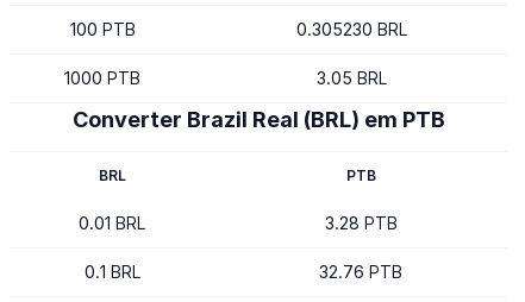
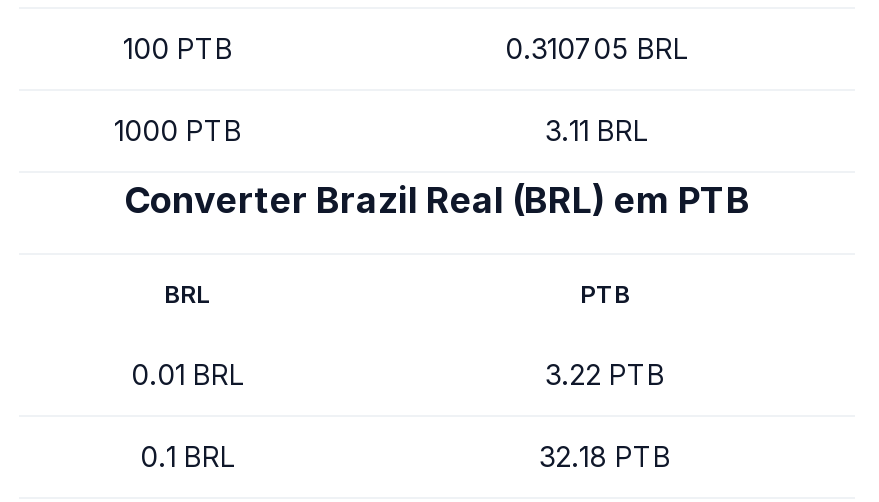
[296,19,407,39] 0.305230 BRL -> [505,31,687,65] 0.310705 BRL
[316,68,386,88] 3.05 BRL -> [545,113,647,147] 3.11 BRL
[324,213,397,233] 3.28 PTB -> [545,357,665,391] 3.22 PTB
[319,262,402,282] 32.76 PTB -> [539,439,671,473] 32.18 PTB

